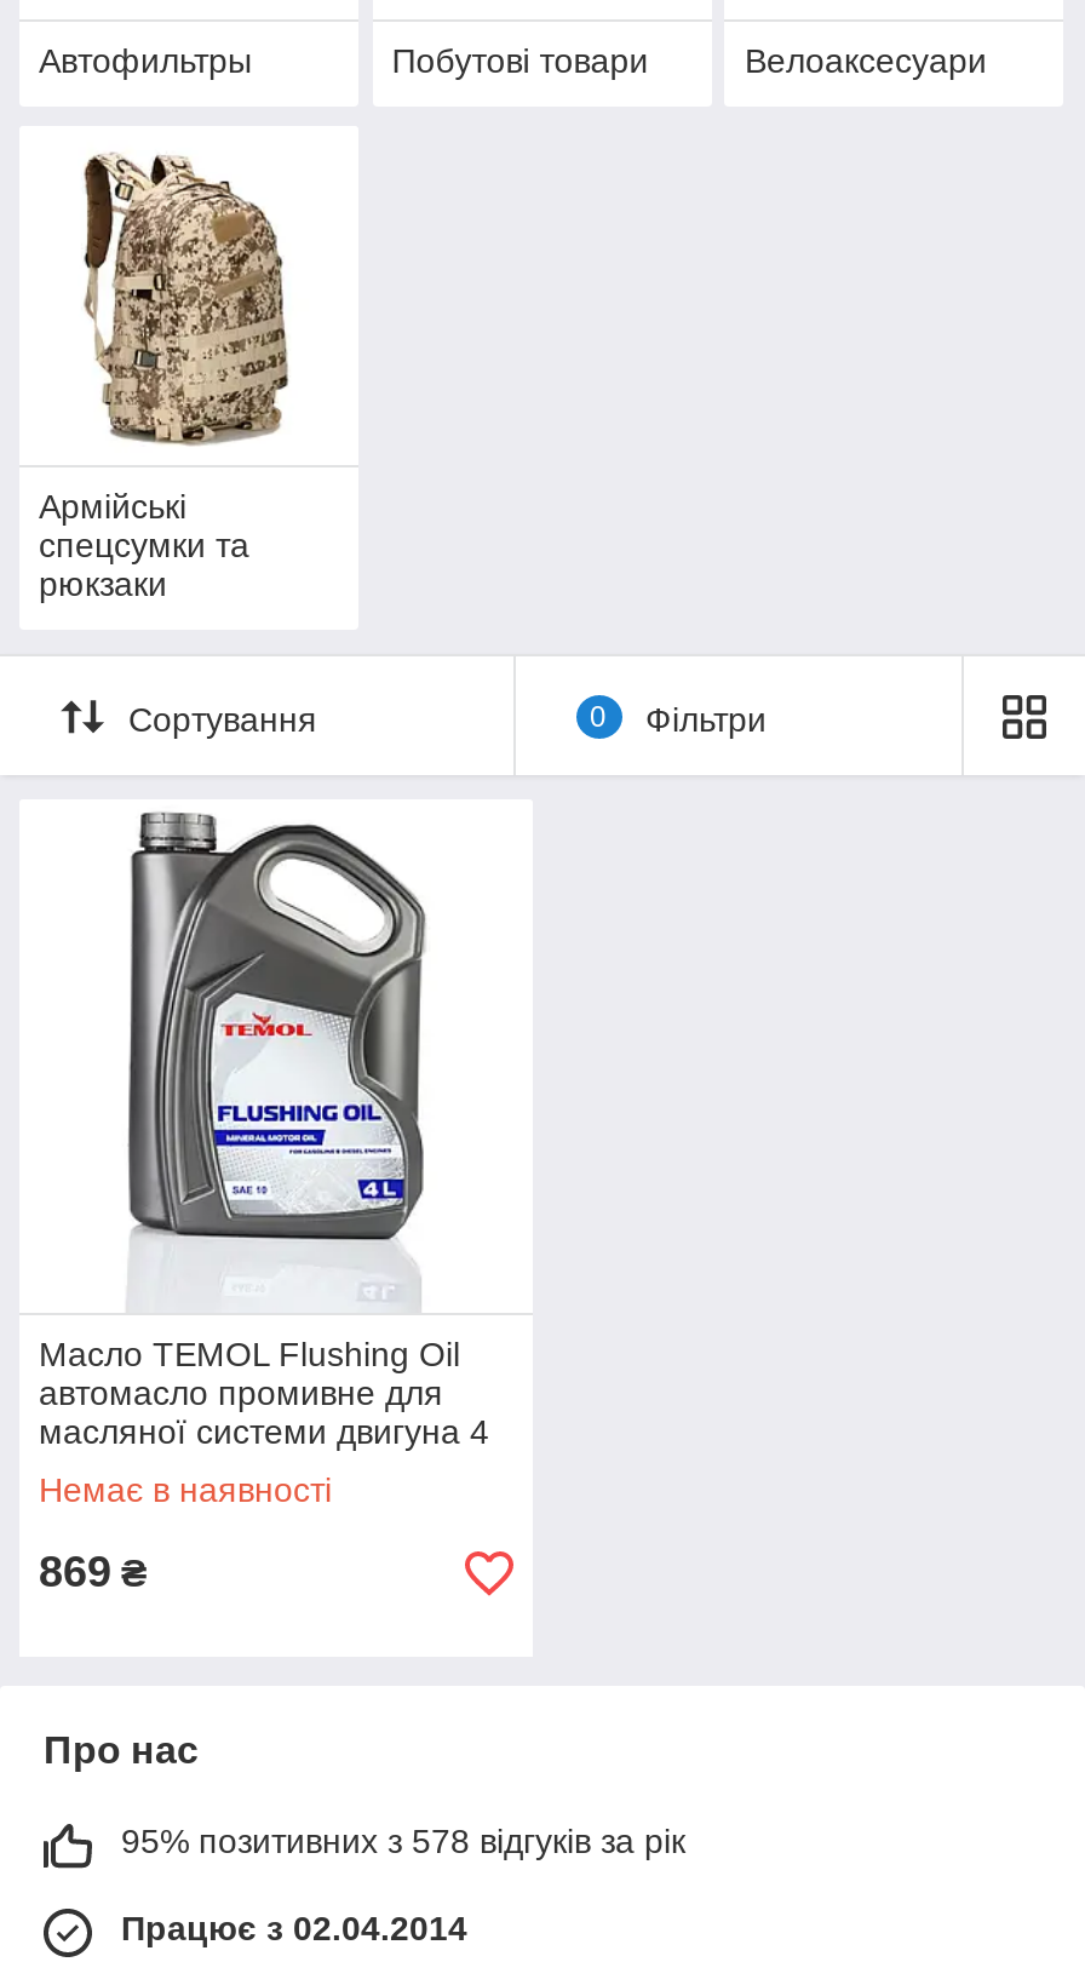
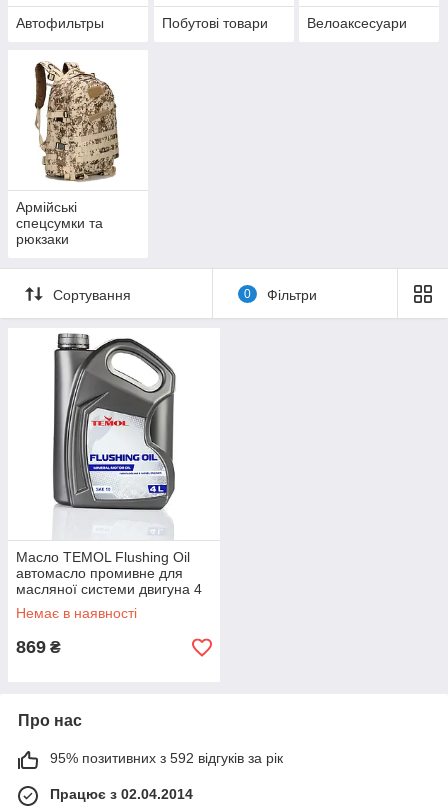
[121,1822,685,1861] 95% позитивних з 578 відгуків за рік -> [50,750,283,766] 95% позитивних з 592 відгуків за рік

